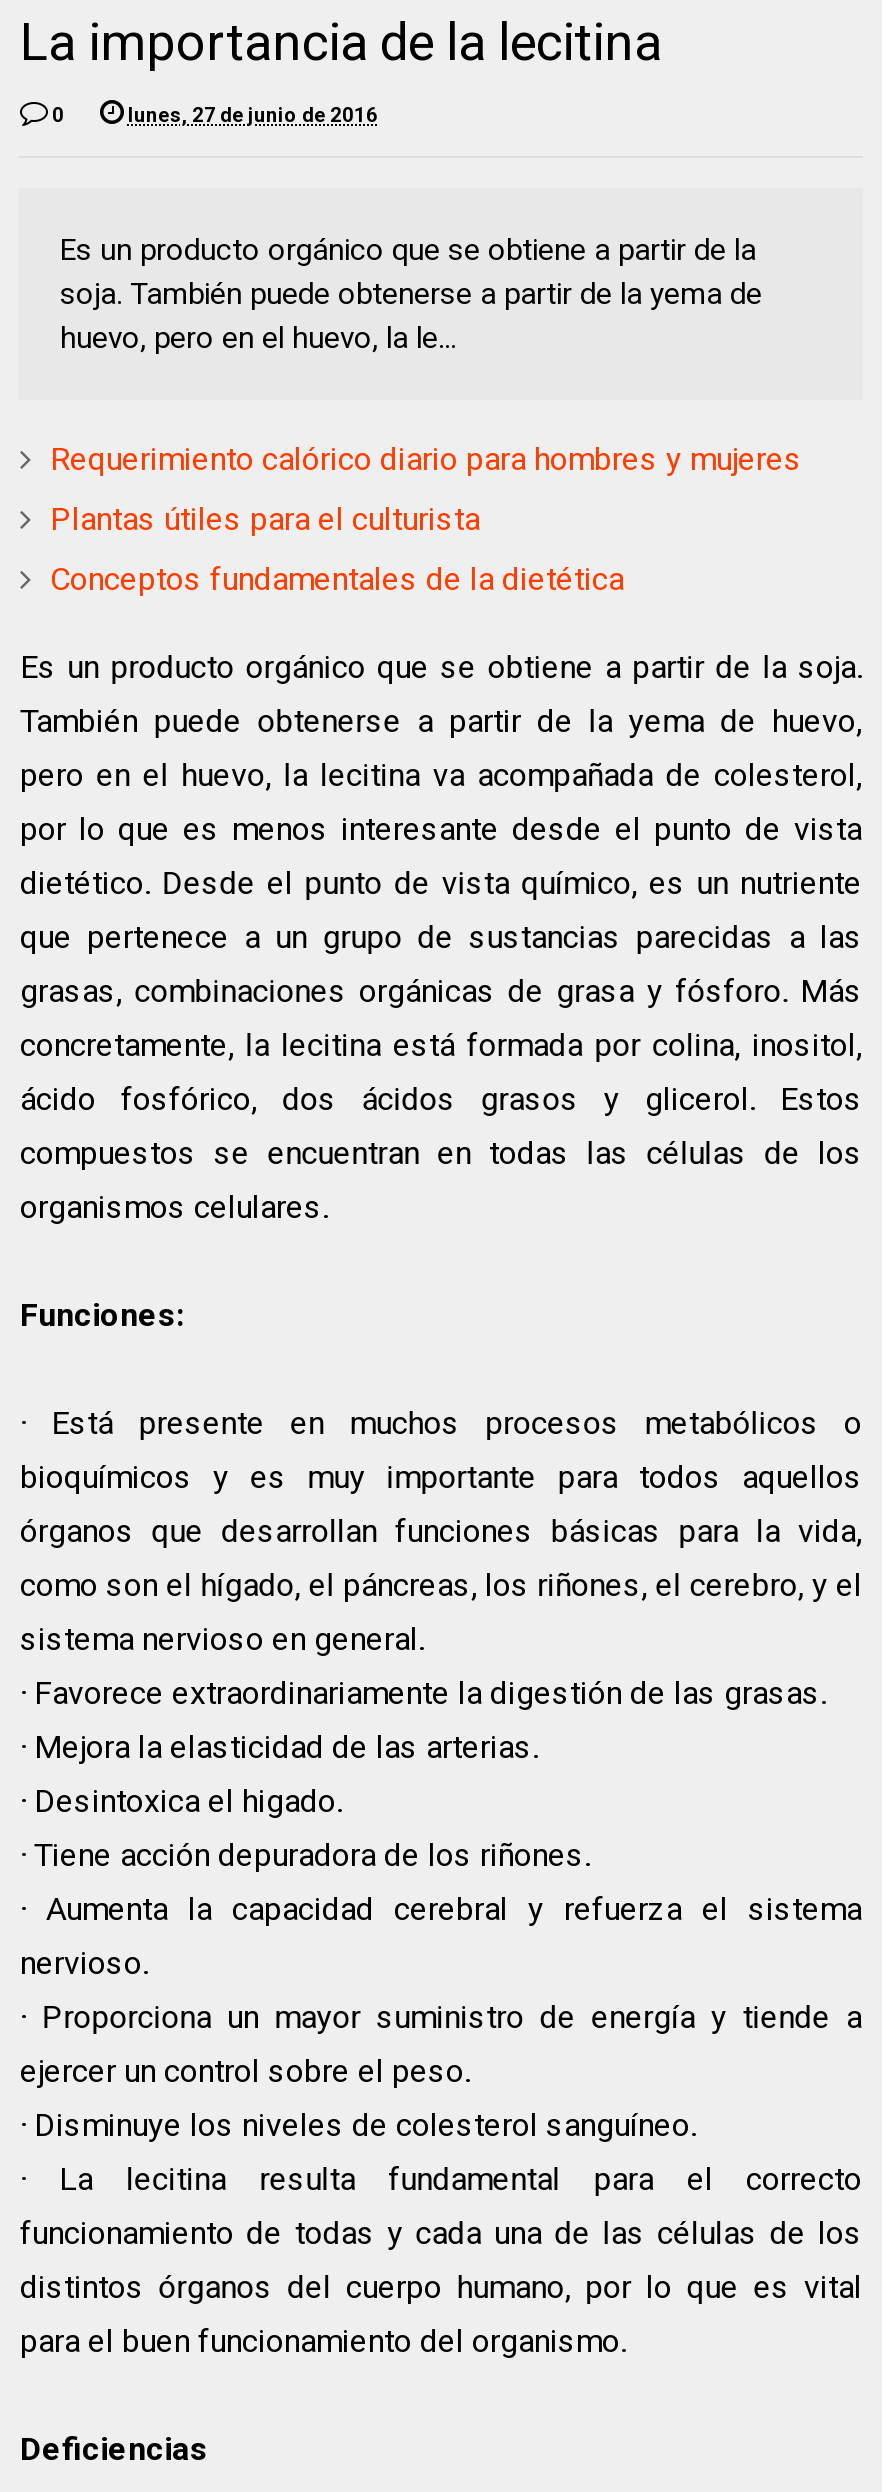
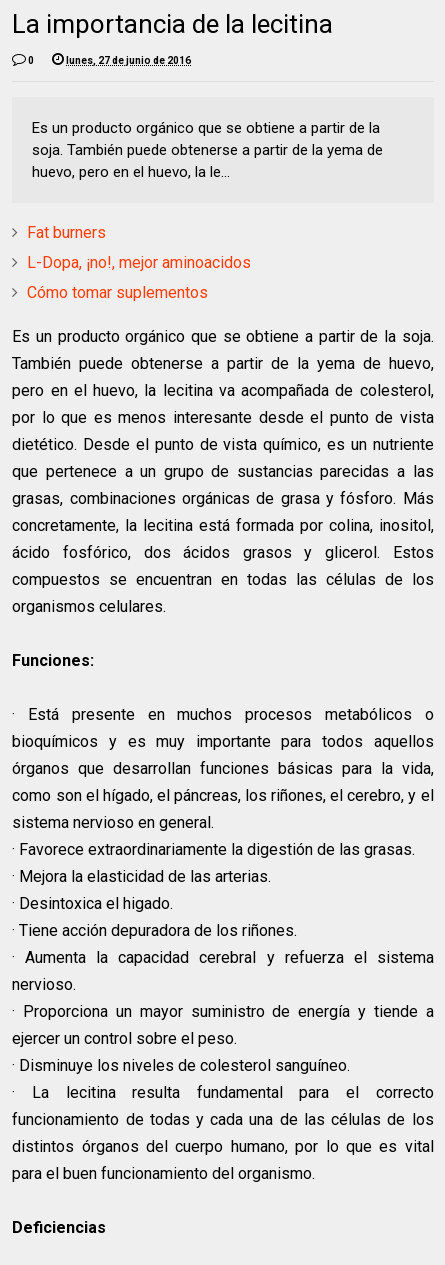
[50,440,802,478] Requerimiento calórico diario para hombres y mujeres -> [27,223,106,242] Fat burners
[50,500,480,538] Plantas útiles para el culturista -> [27,253,251,272] L-Dopa, ¡no!, mejor aminoacidos
[50,560,624,598] Conceptos fundamentales de la dietética -> [27,283,208,302] Cómo tomar suplementos

